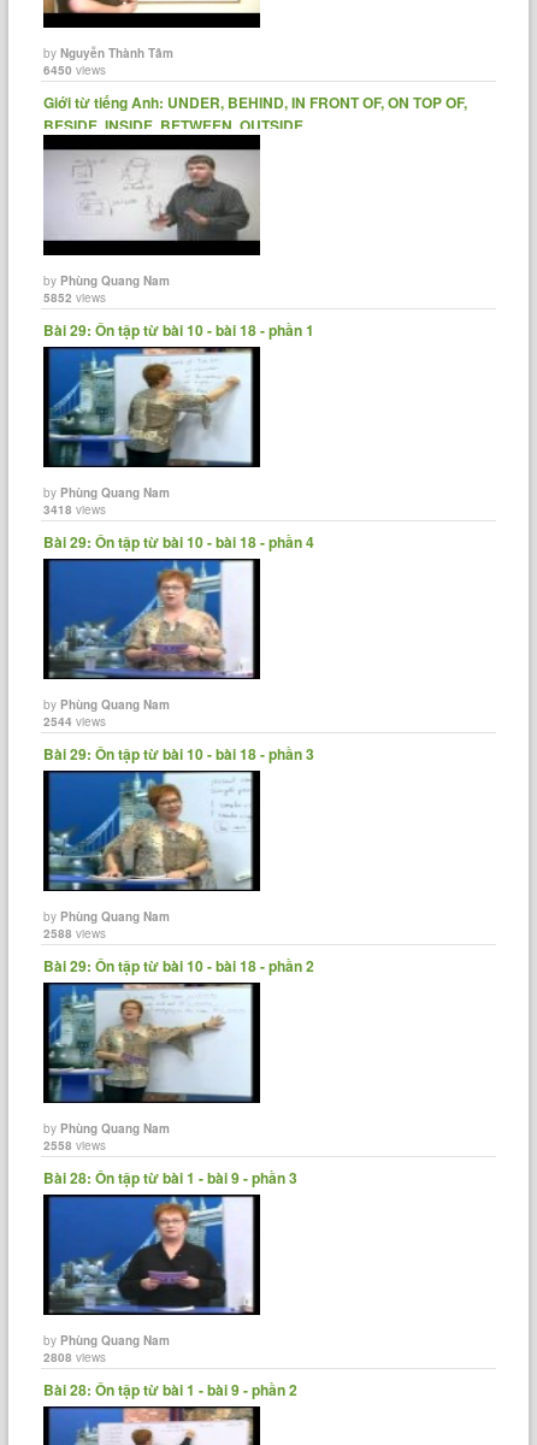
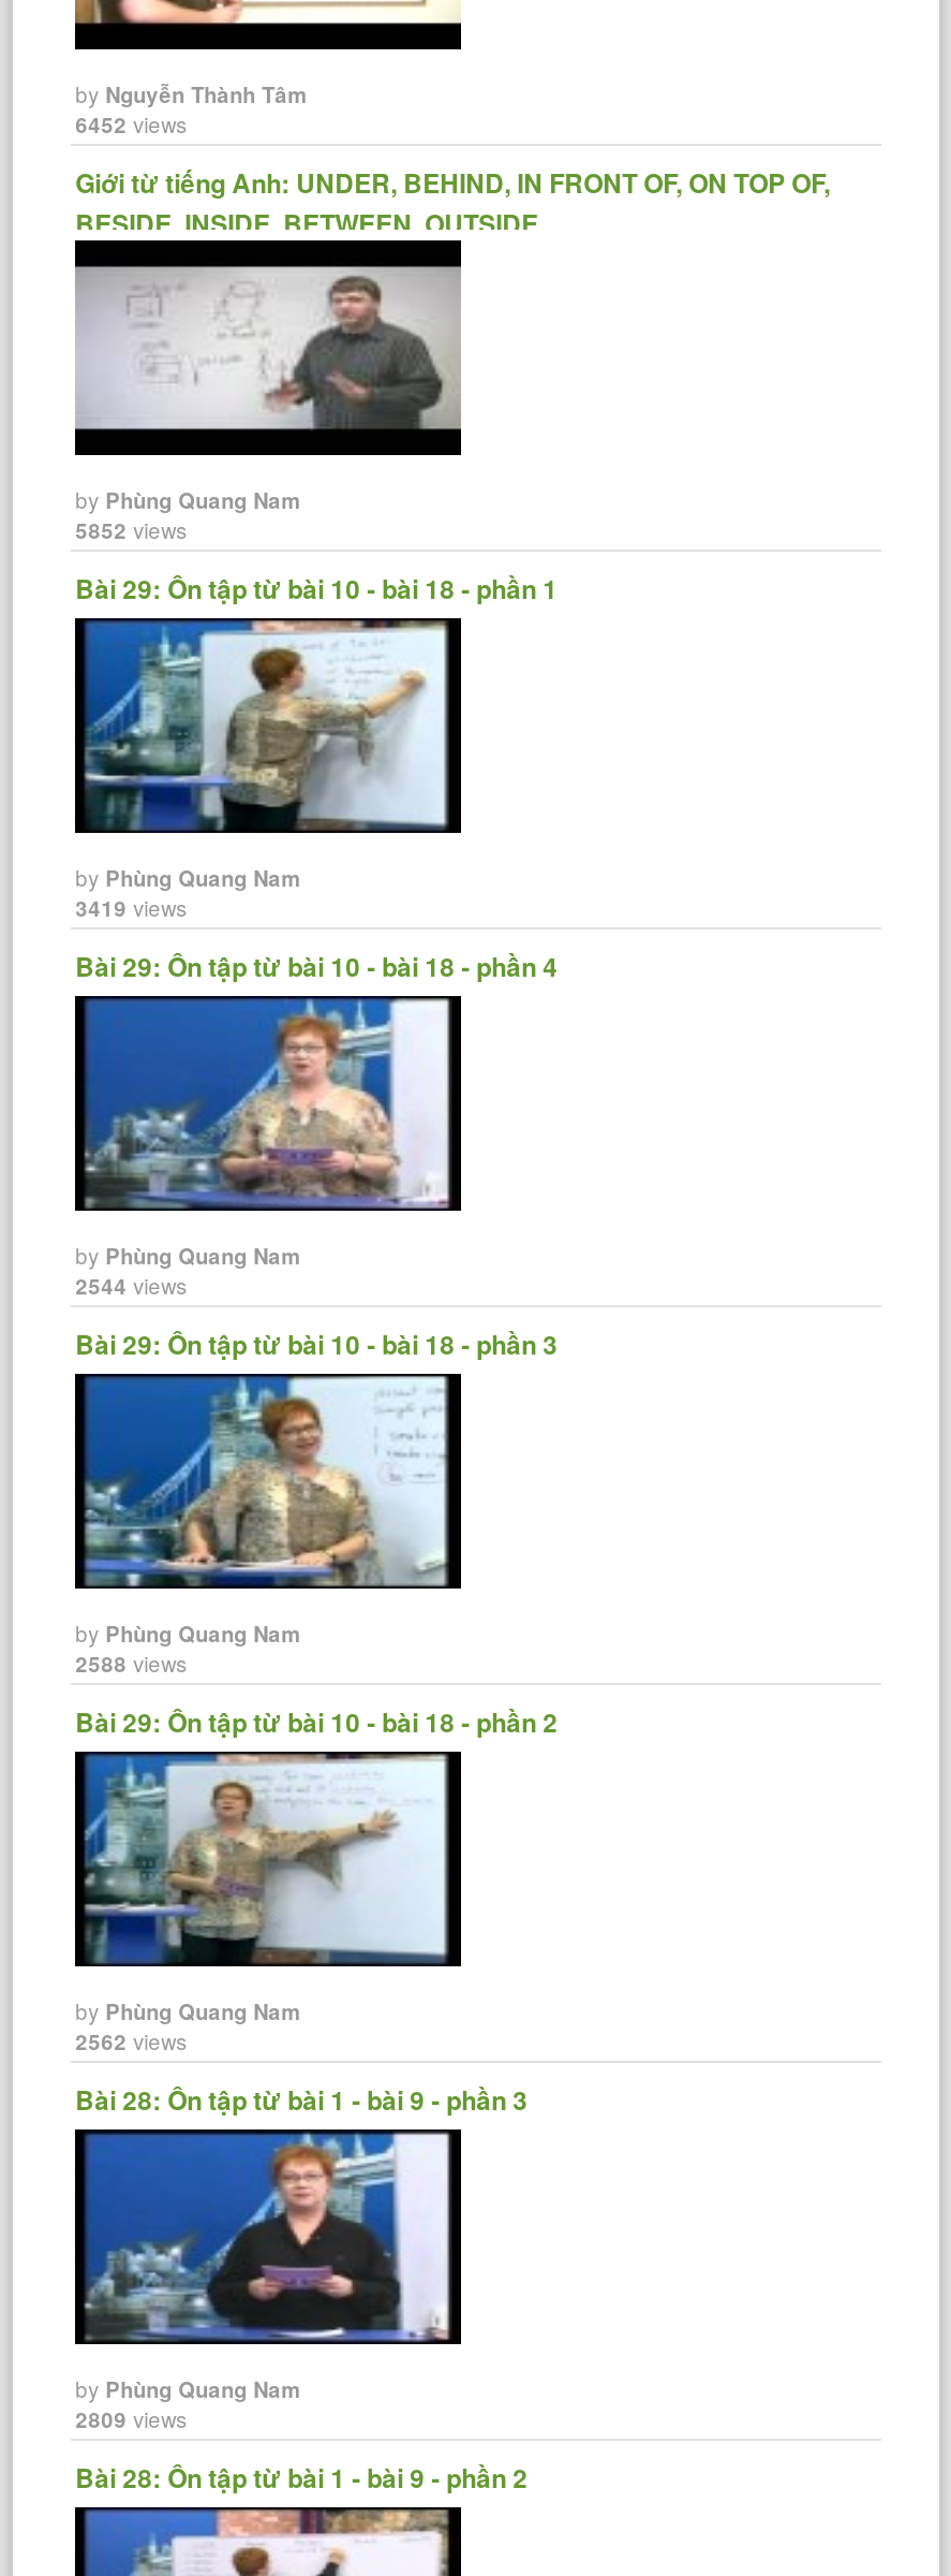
[43,61,106,78] 6450views -> [75,108,187,138] 6452views
[43,500,106,517] 3418 views -> [75,892,187,922] 3419 views
[43,1136,106,1153] 2558 views -> [75,2025,187,2055] 2562 views
[43,1348,106,1365] 2808 views -> [75,2403,187,2433] 2809 views

